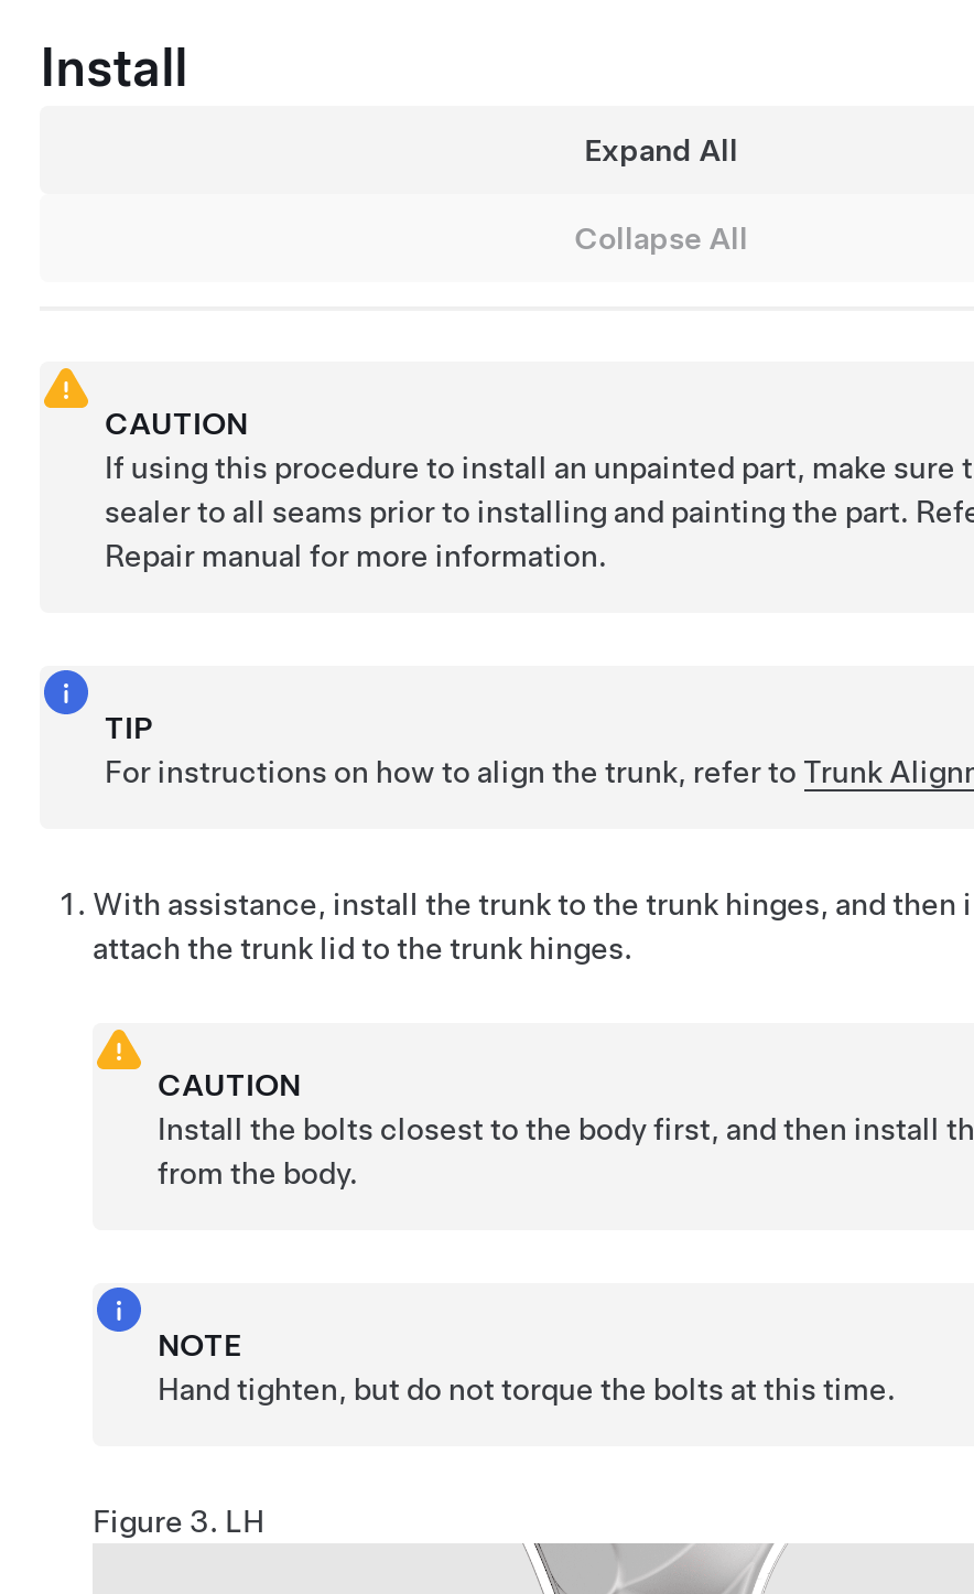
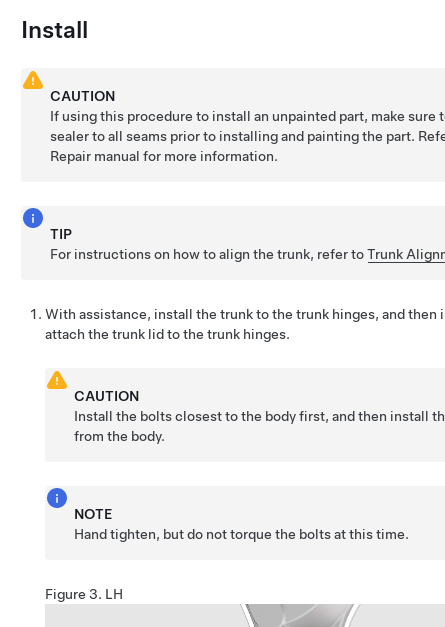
[574,133,748,256] Expand All | Collapse All -> none

